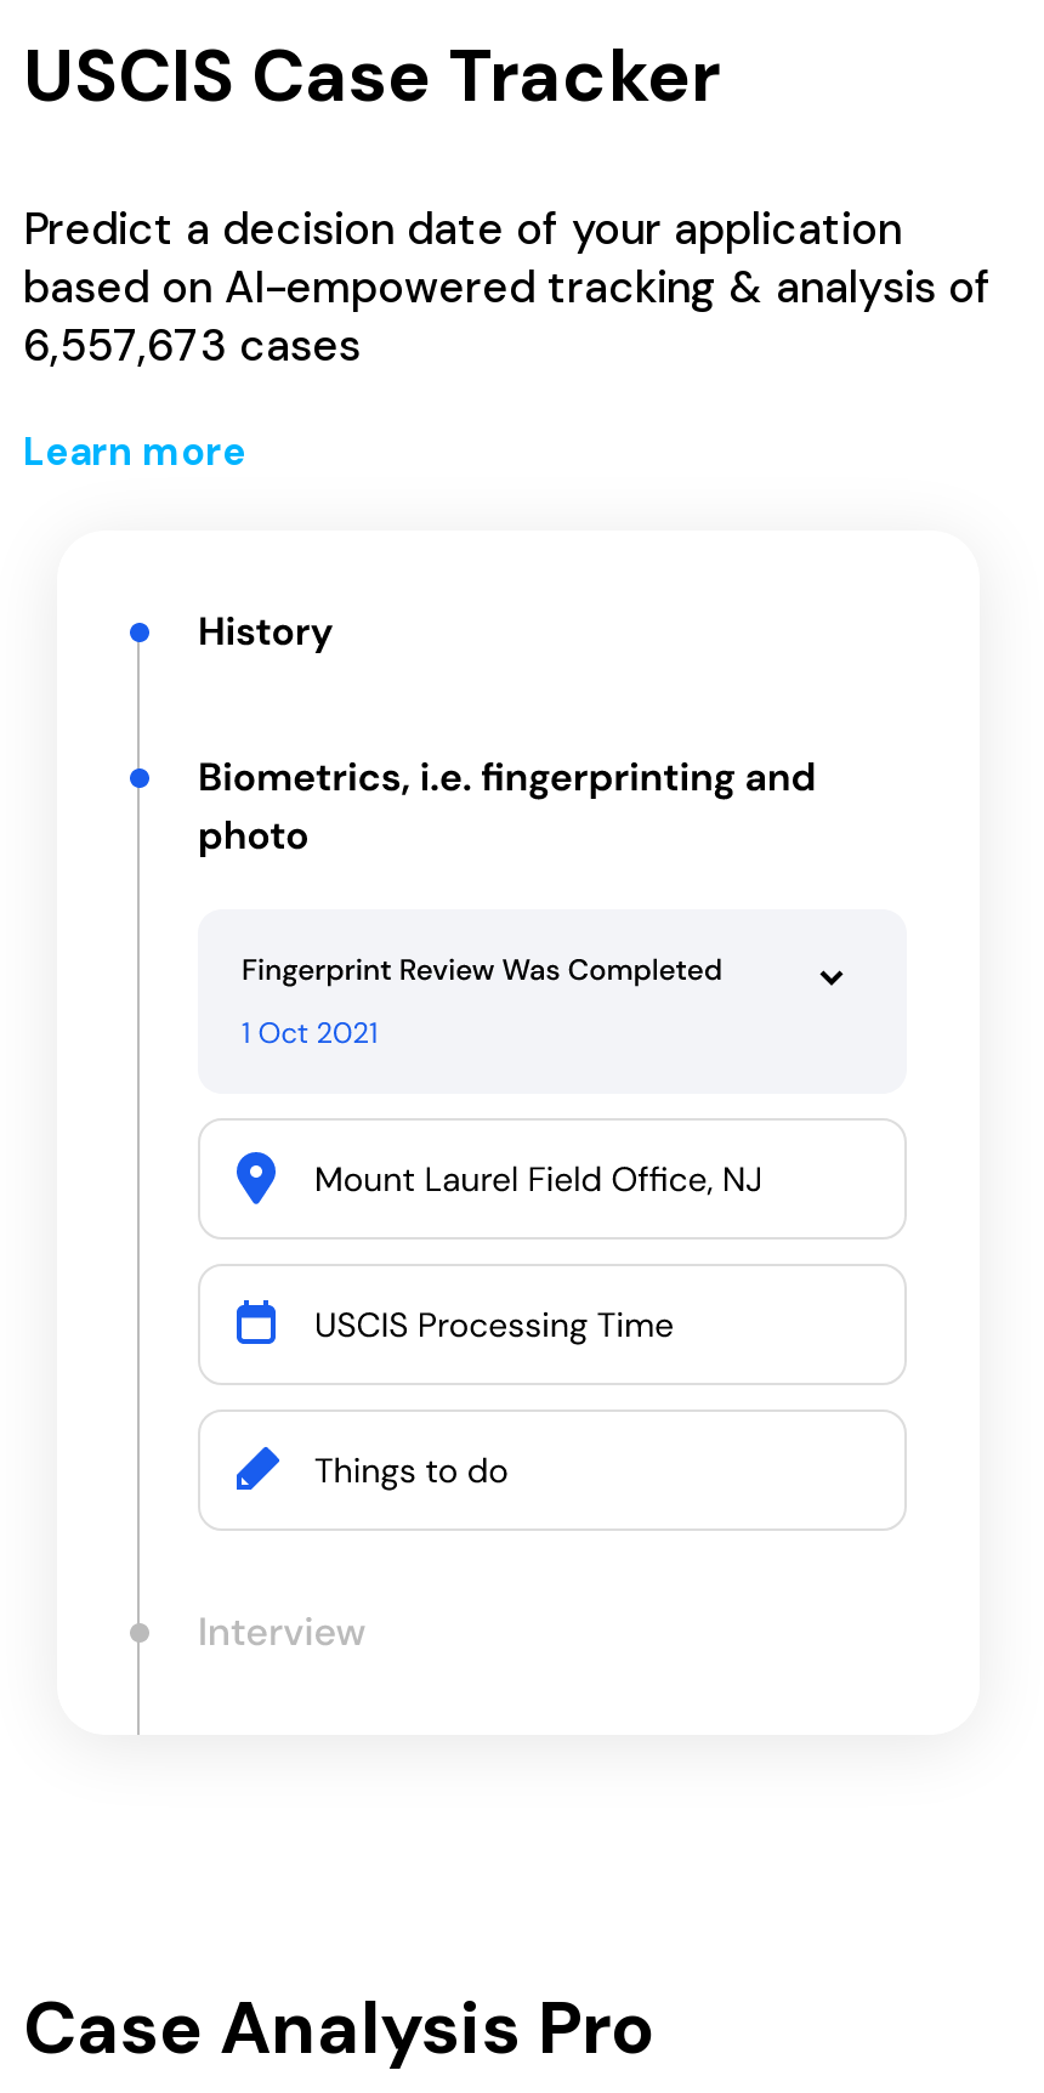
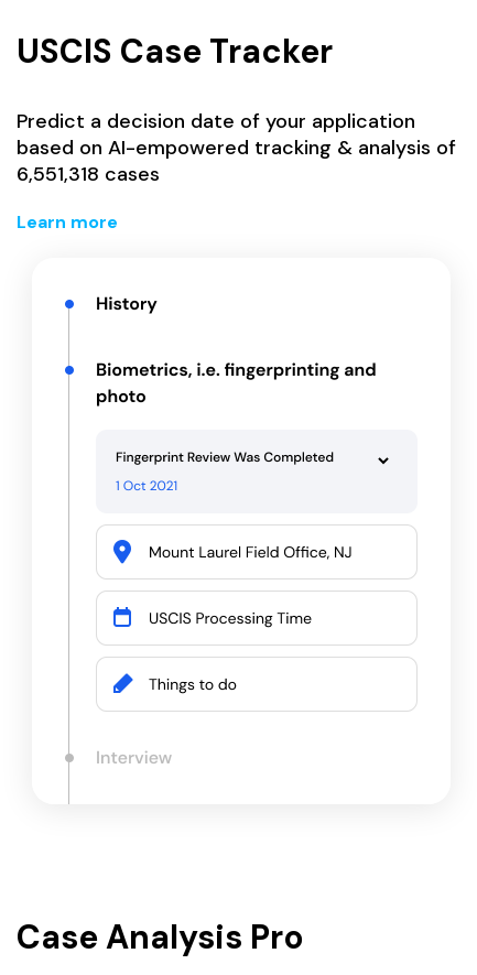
[23,317,361,375] 6,557,673 cases -> [17,161,160,187] 6,551,318 cases

